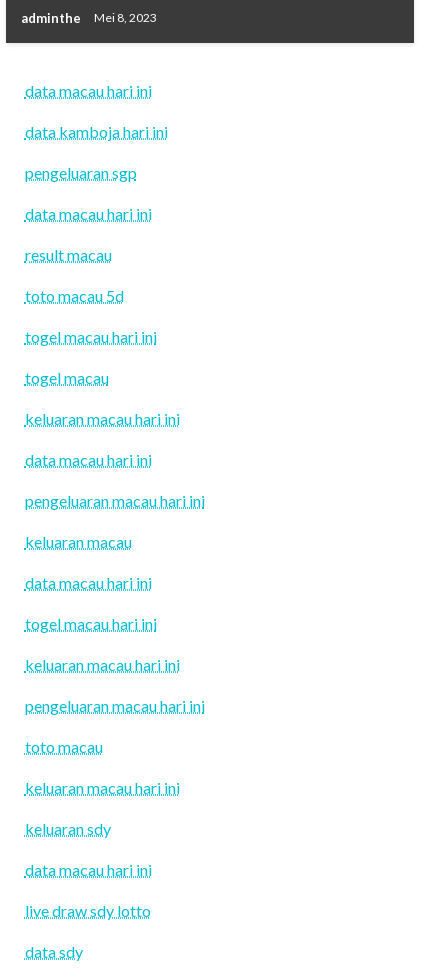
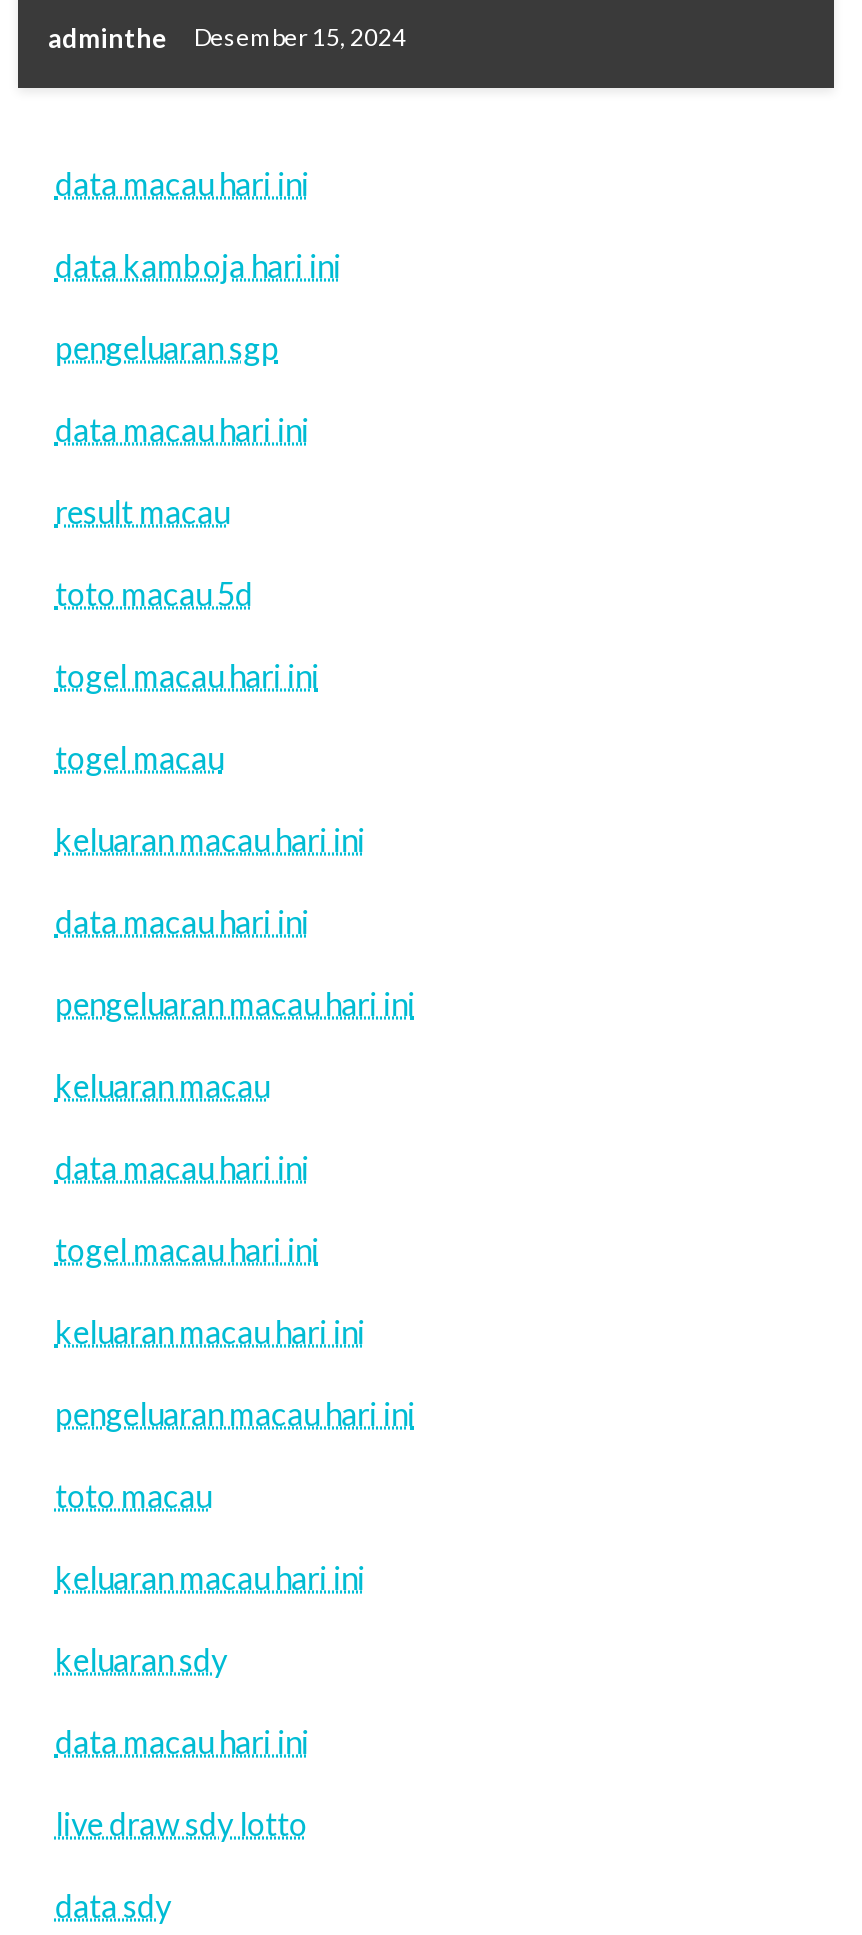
[21,10,157,26] adminthe Mei 8, 2023 -> [48,22,406,54] adminthe Desember 15, 2024

